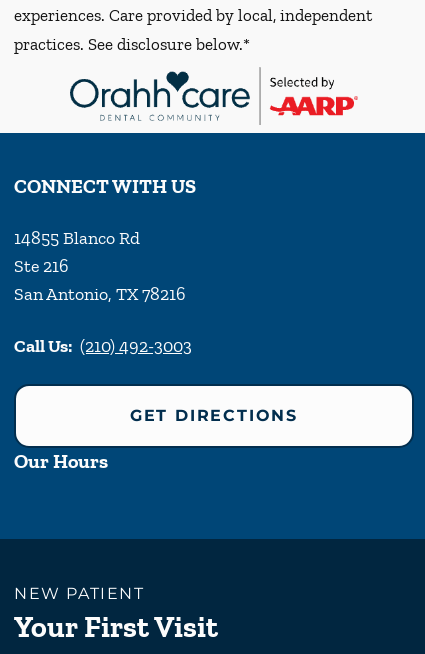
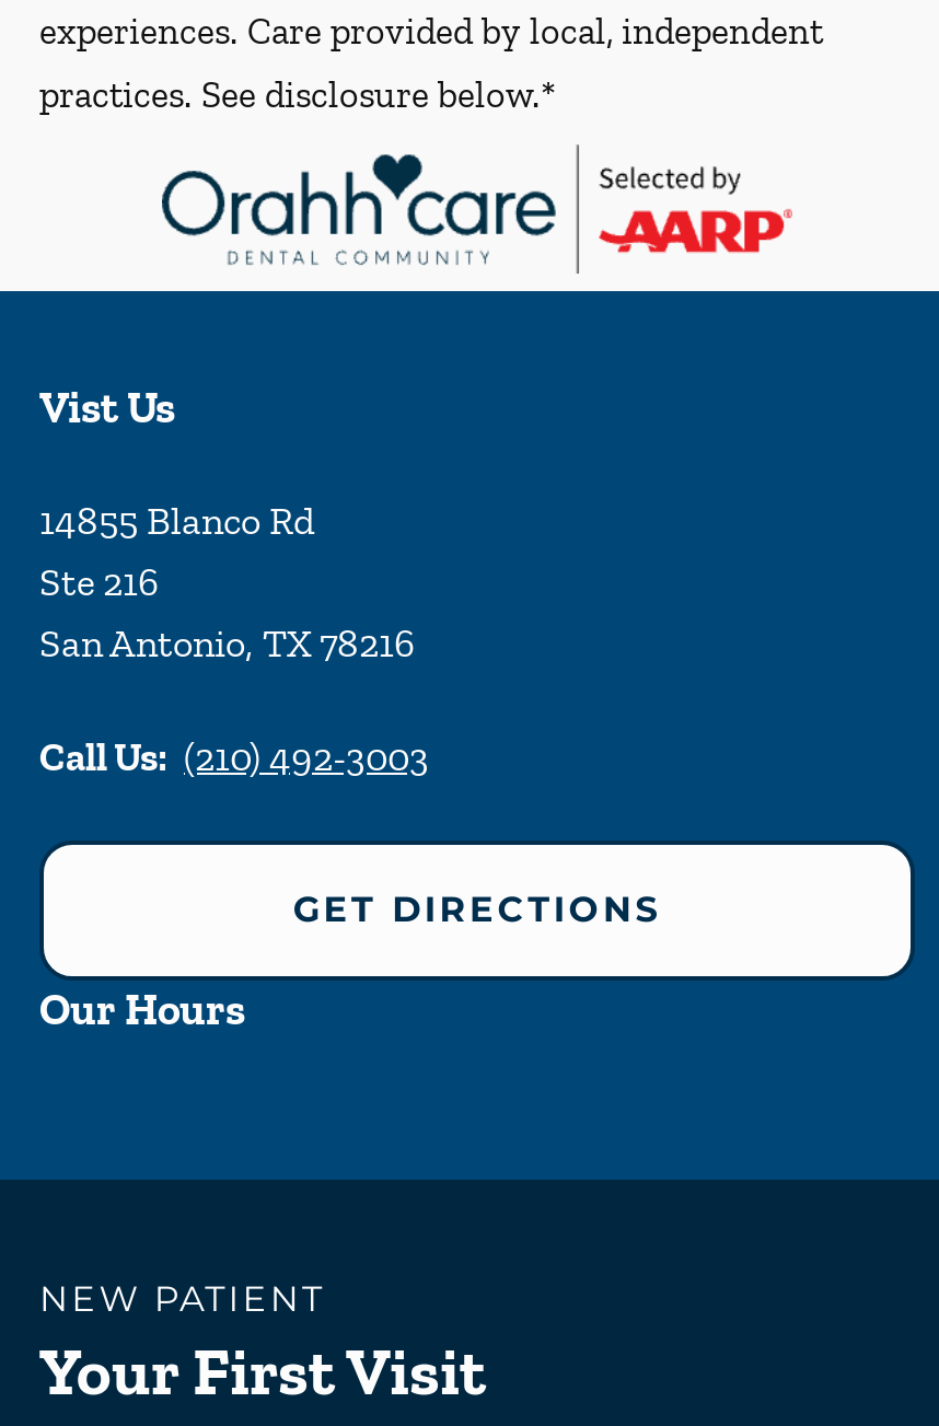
[14,174,196,198] CONNECT WITH US -> [39,380,175,433] Vist Us

